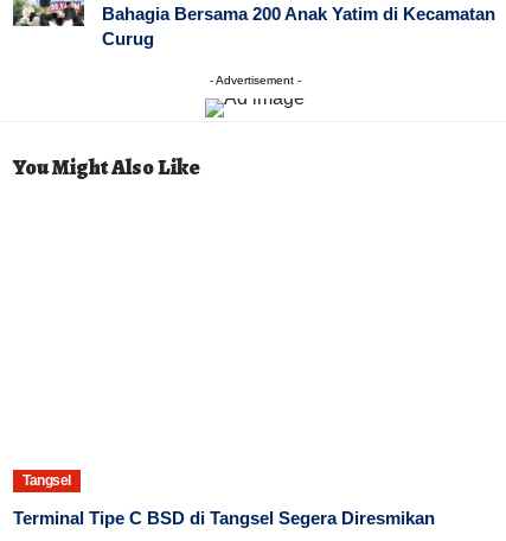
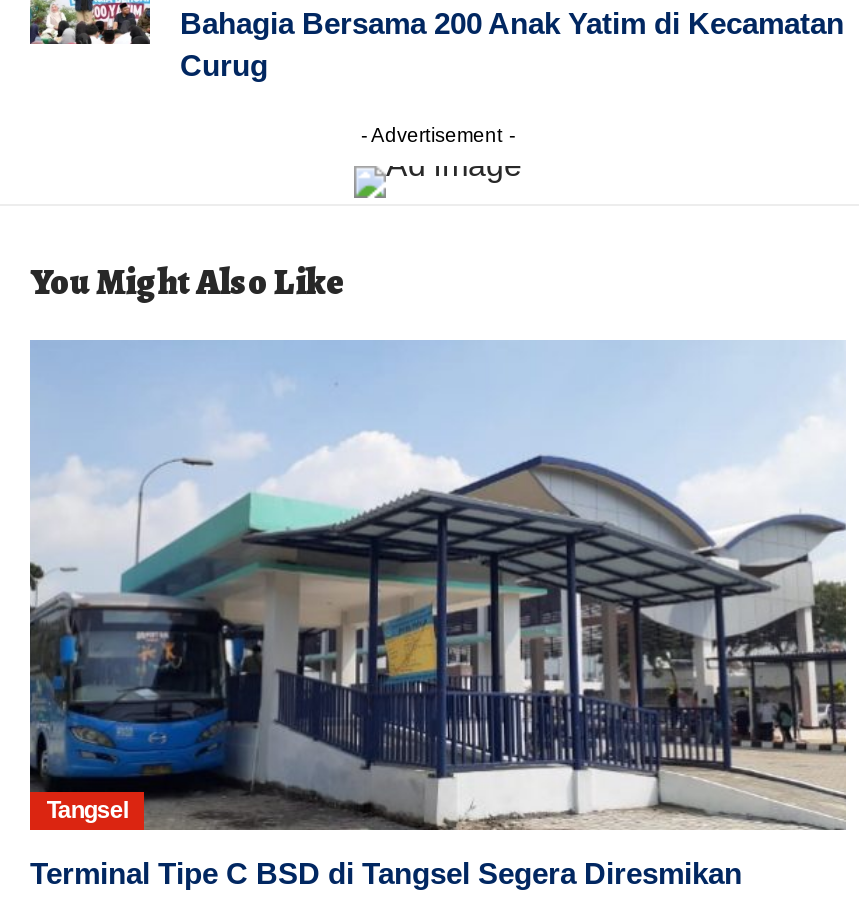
none -> [28,338,848,832] [image]

